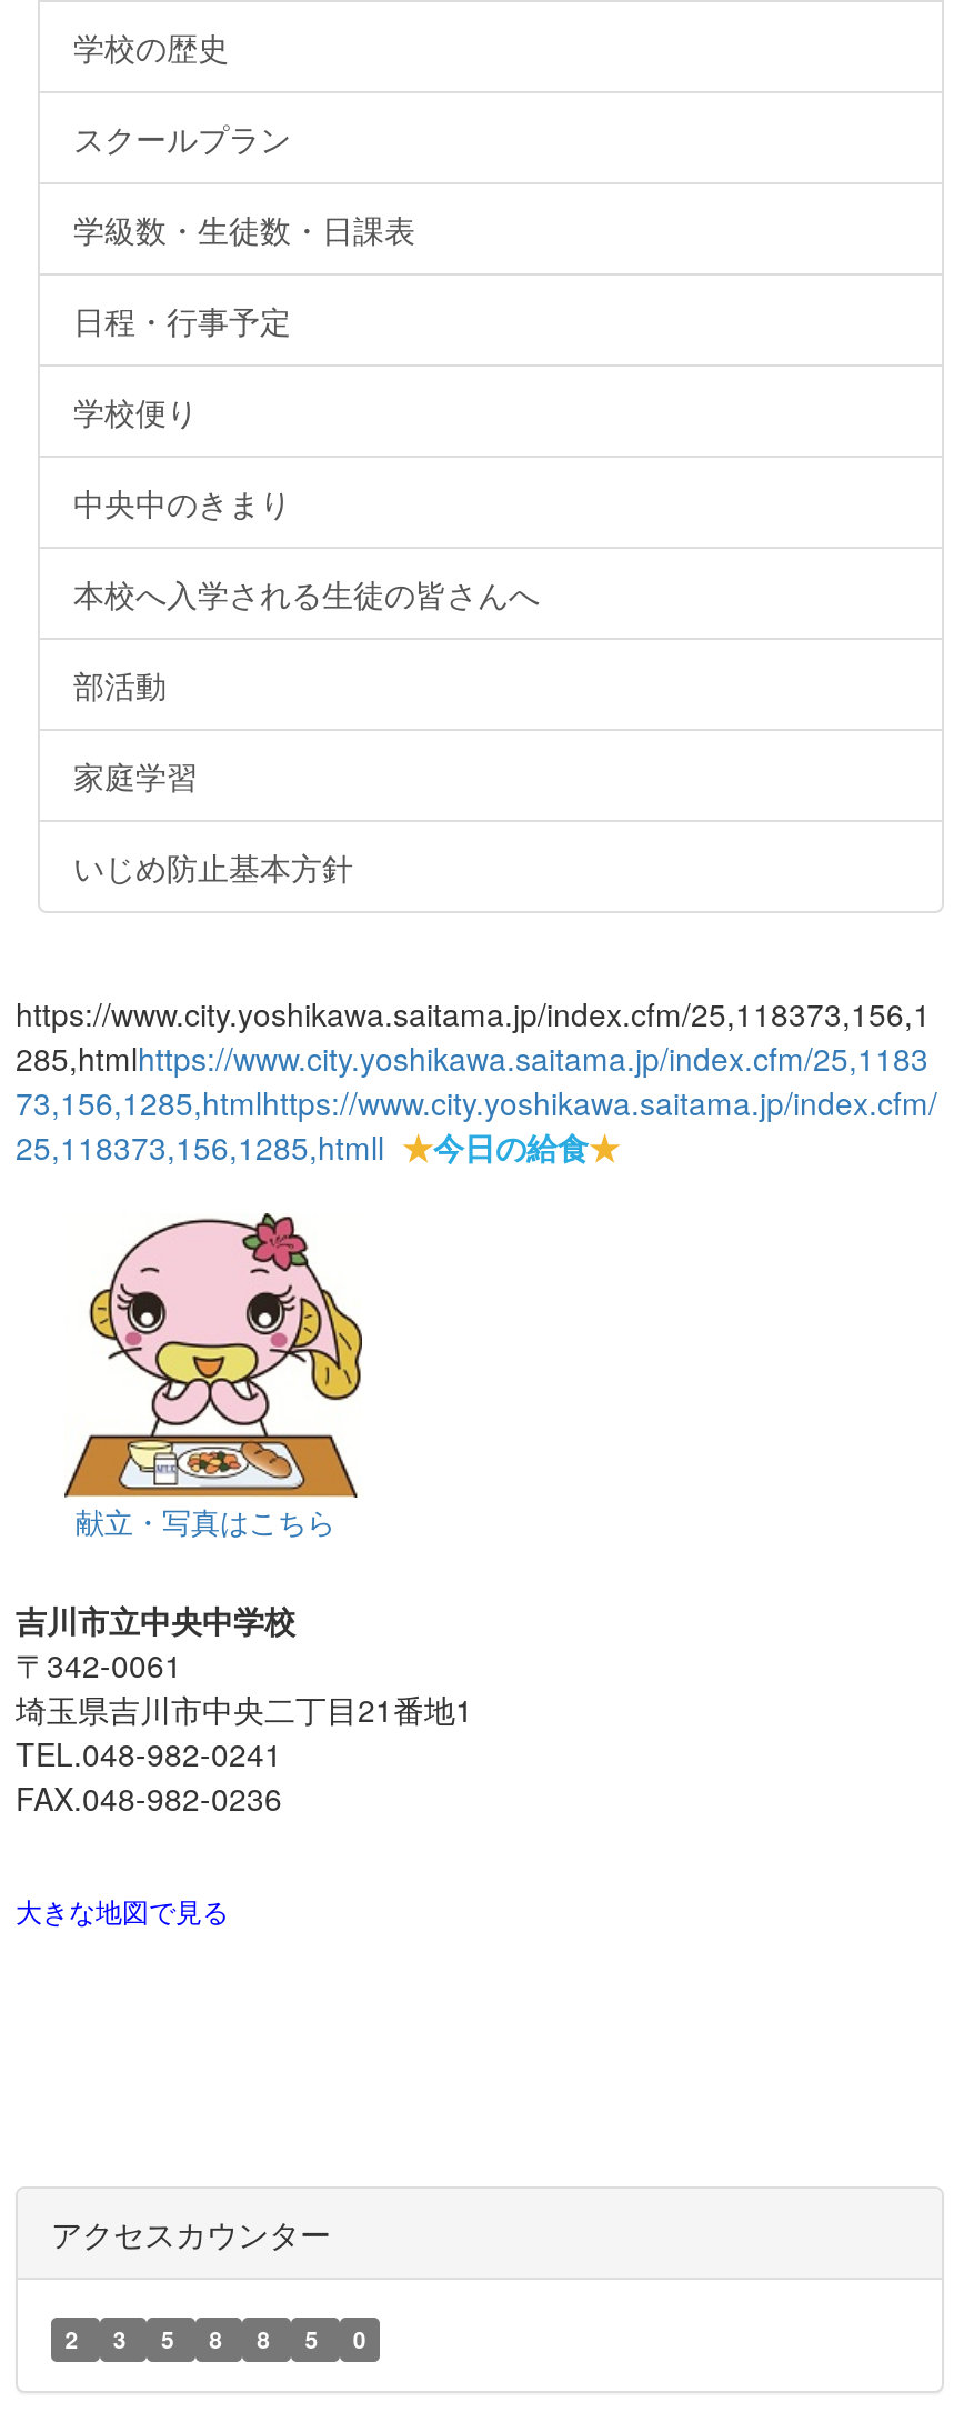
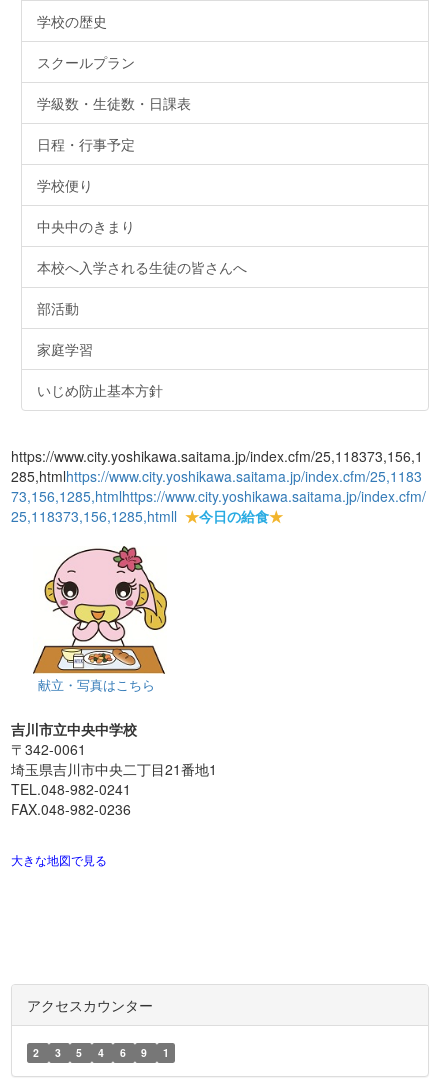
[209,2322,229,2356] 8 -> [98,1045,107,1060] 4
[257,2322,277,2356] 8 -> [120,1045,129,1060] 6
[305,2322,325,2356] 5 -> [141,1045,150,1060] 9
[353,2322,366,2356] 0 -> [163,1045,169,1060] 1

